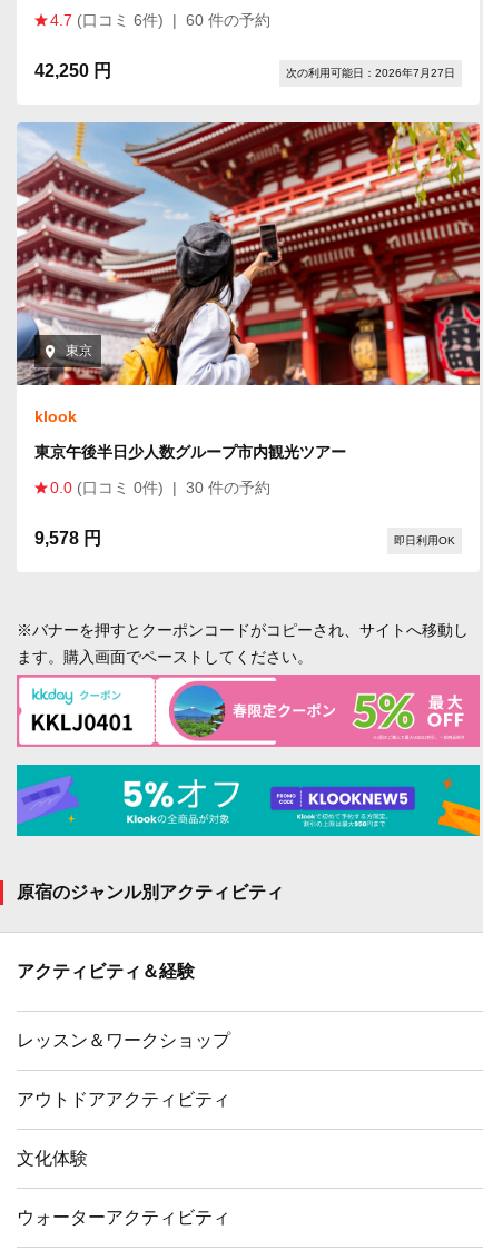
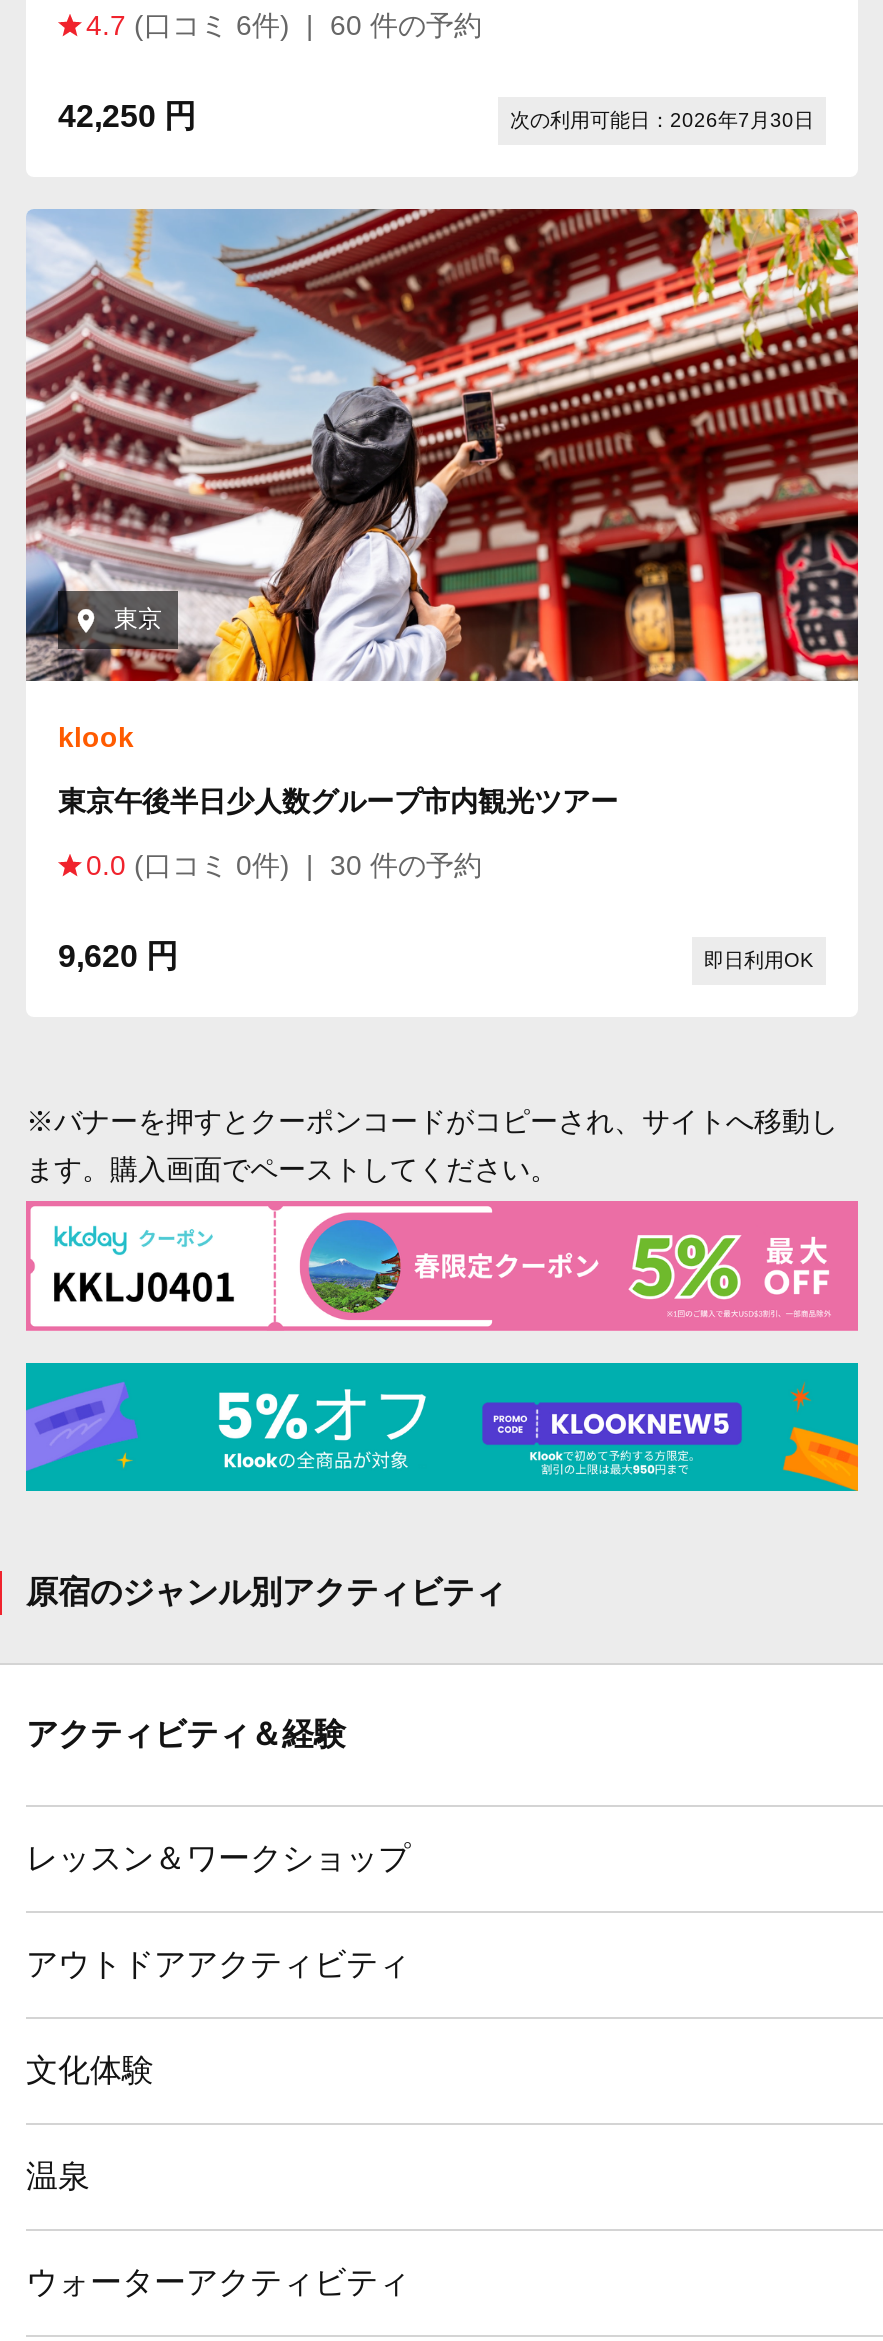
[286,67,455,79] 次の利用可能日：2026年7月27日 -> [510,109,814,131] 次の利用可能日：2026年7月30日
[34,529,101,548] 9,578 円 -> [58,940,178,974] 9,620 円
none -> [26,2159,90,2193] 温泉

